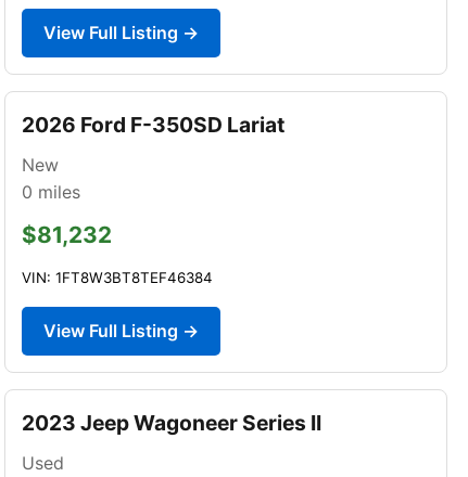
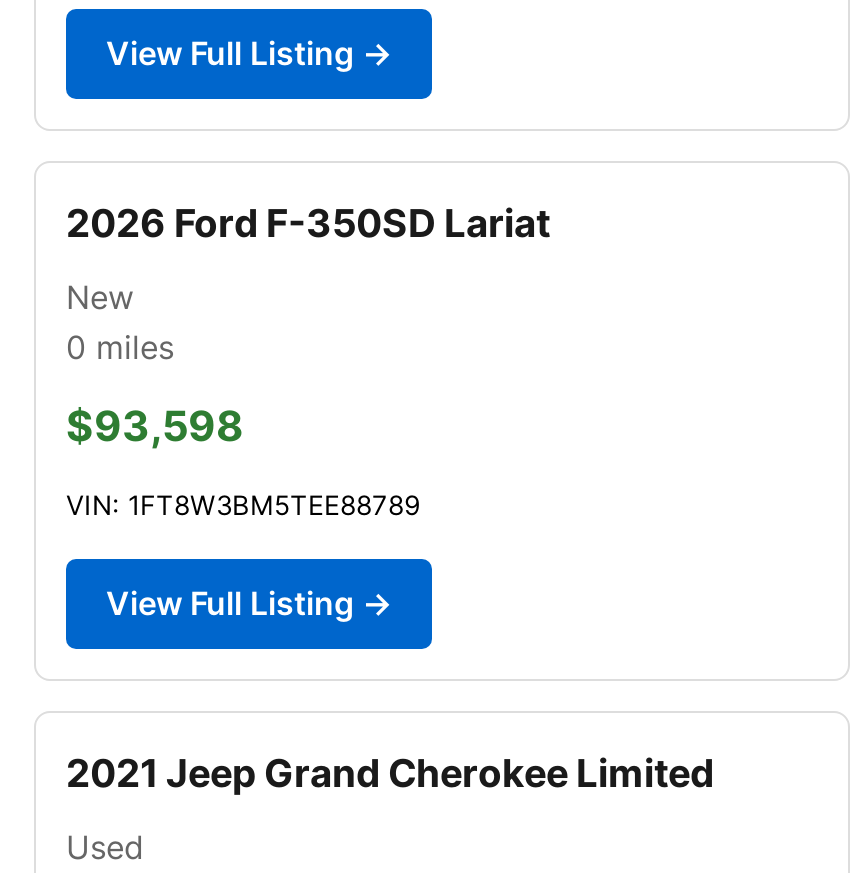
[22,221,112,248] $81,232 -> [66,401,244,451] $93,598
[22,269,213,286] VIN: 1FT8W3BT8TEF46384 -> [66,489,420,521] VIN: 1FT8W3BM5TEE88789
[22,410,321,436] 2023 Jeep Wagoneer Series II -> [66,749,714,797] 2021 Jeep Grand Cherokee Limited

